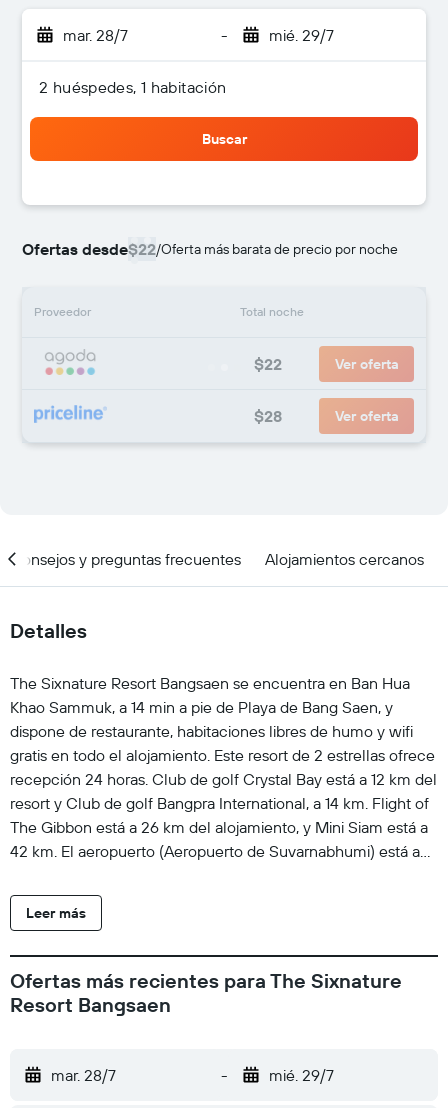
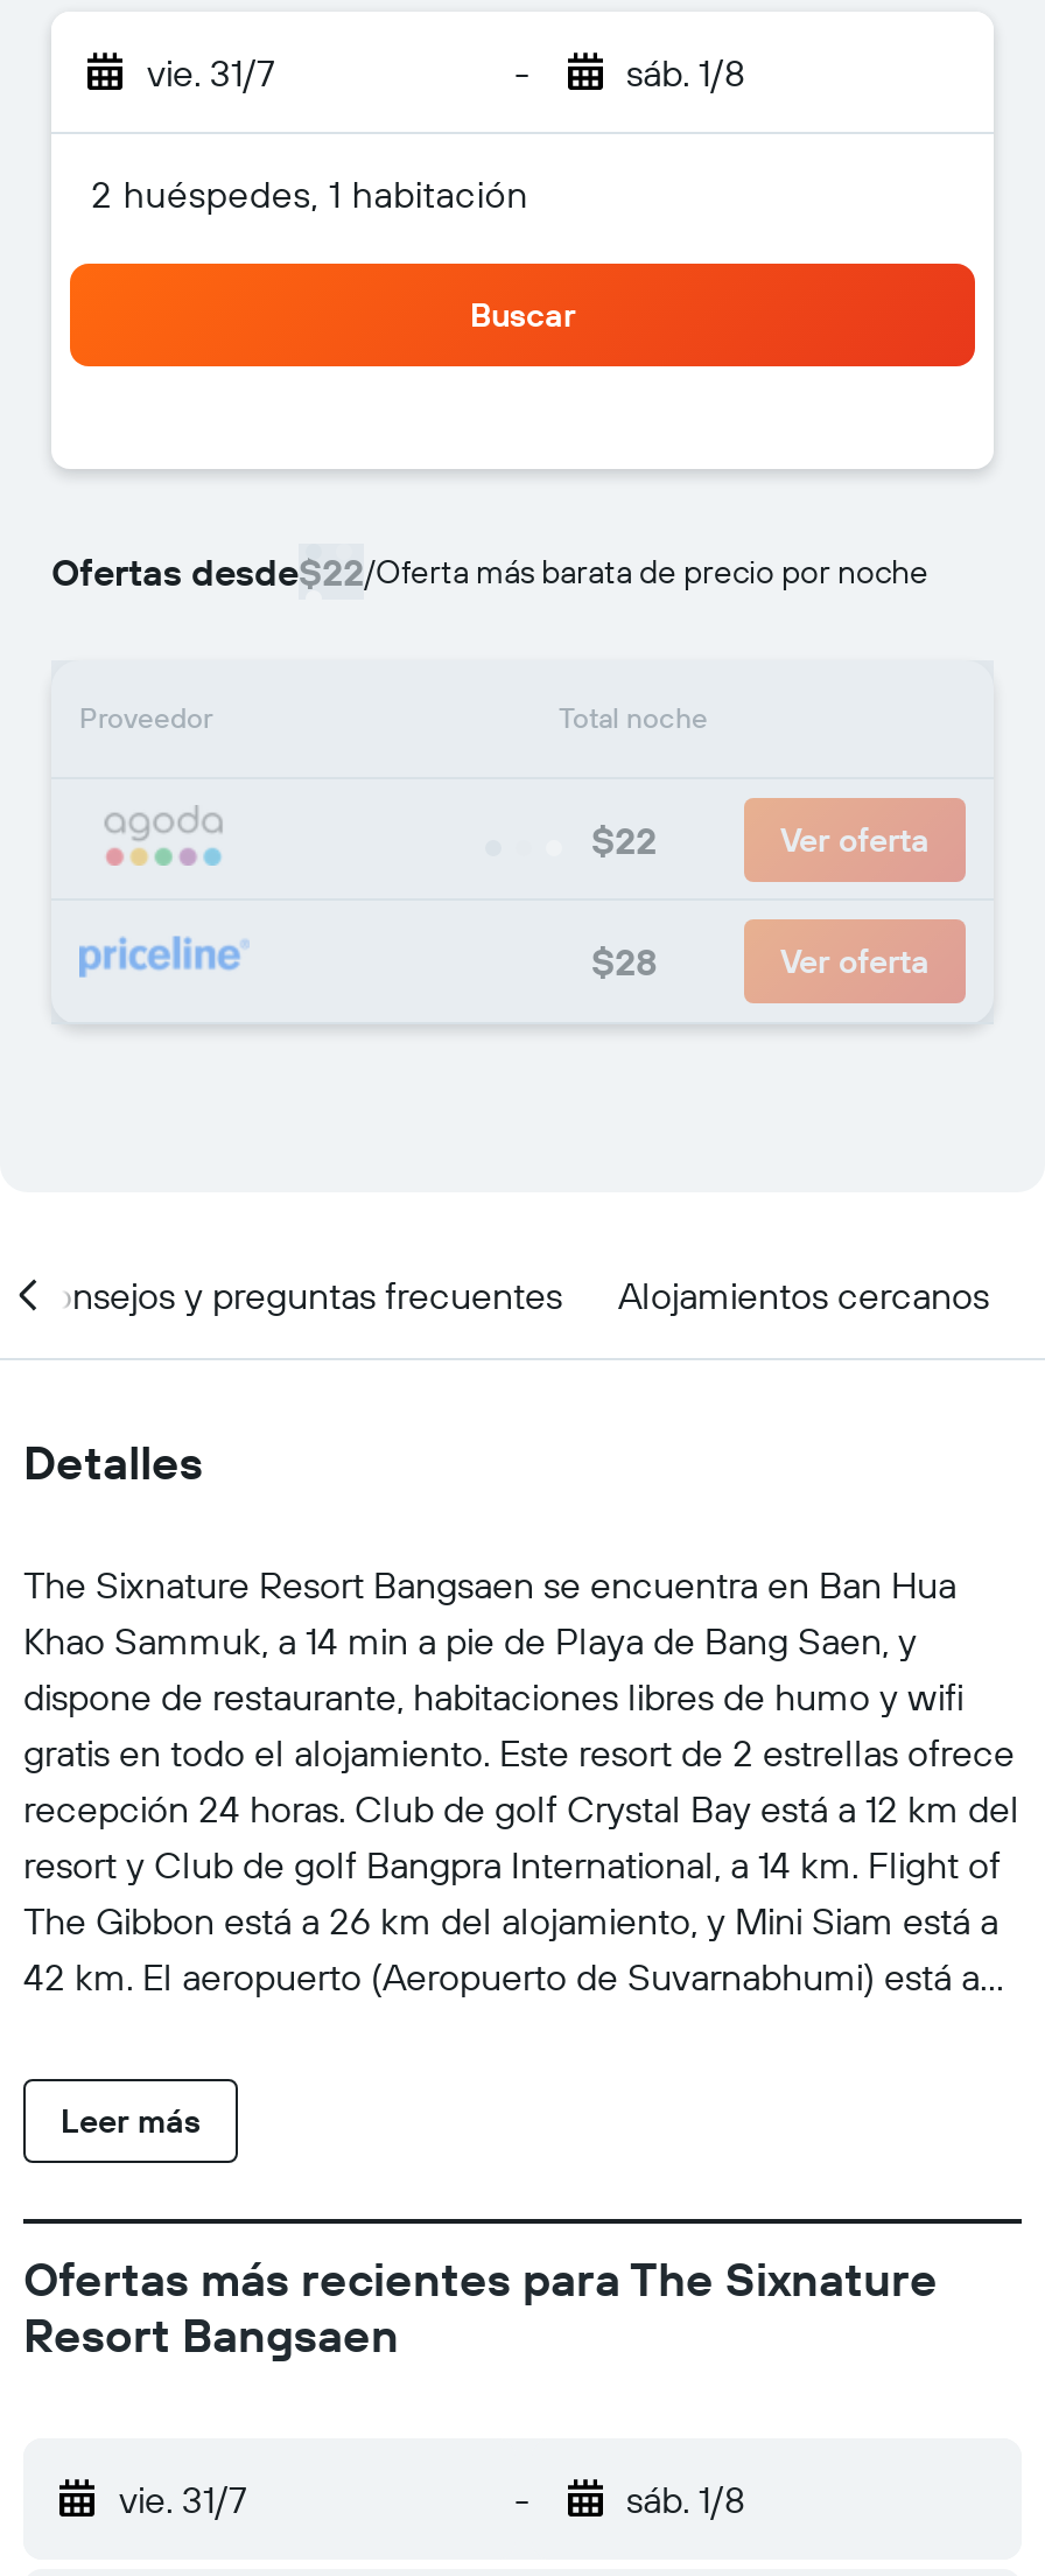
[63,25,128,45] mar. 28/7 -> [147,49,275,96] vie. 31/7
[268,25,333,45] mié. 29/7 -> [626,49,745,96] sáb. 1/8
[51,1065,116,1085] mar. 28/7 -> [119,2476,247,2522] vie. 31/7
[268,1065,333,1085] mié. 29/7 -> [626,2476,745,2522] sáb. 1/8

